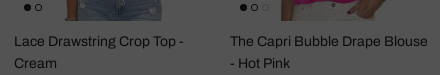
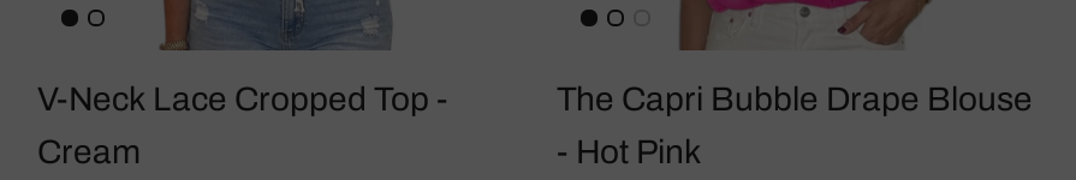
[14,34,184,49] Lace Drawstring Crop Top - -> [37,83,448,119] V-Neck Lace Cropped Top -

